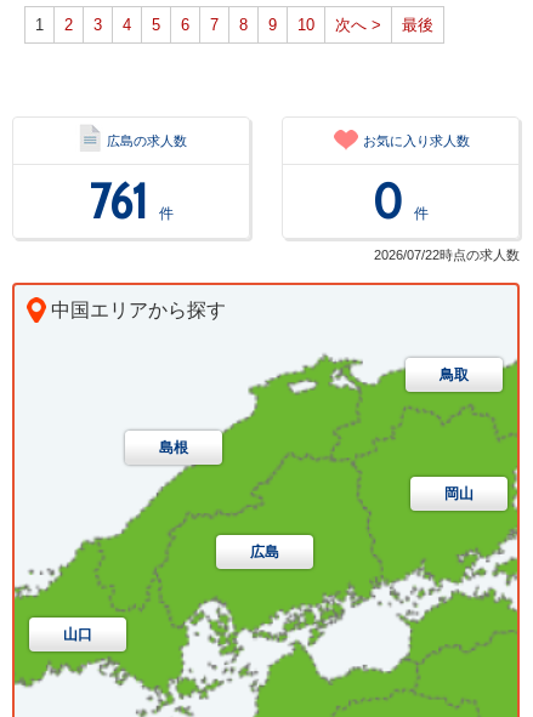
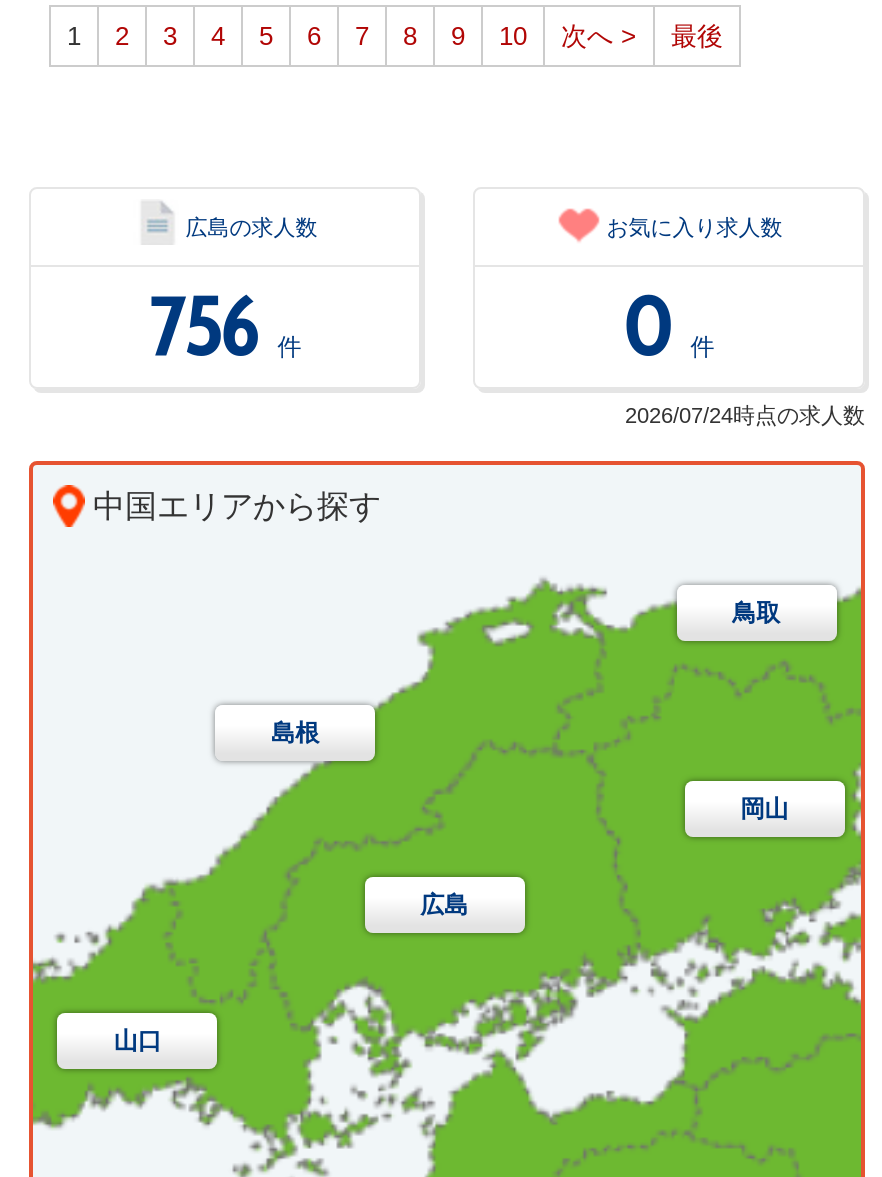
[89,172,173,231] 761 件 -> [149,278,301,376] 756 件
[374,248,520,263] 2026/07/22時点の求人数 -> [625,404,865,428] 2026/07/24時点の求人数

